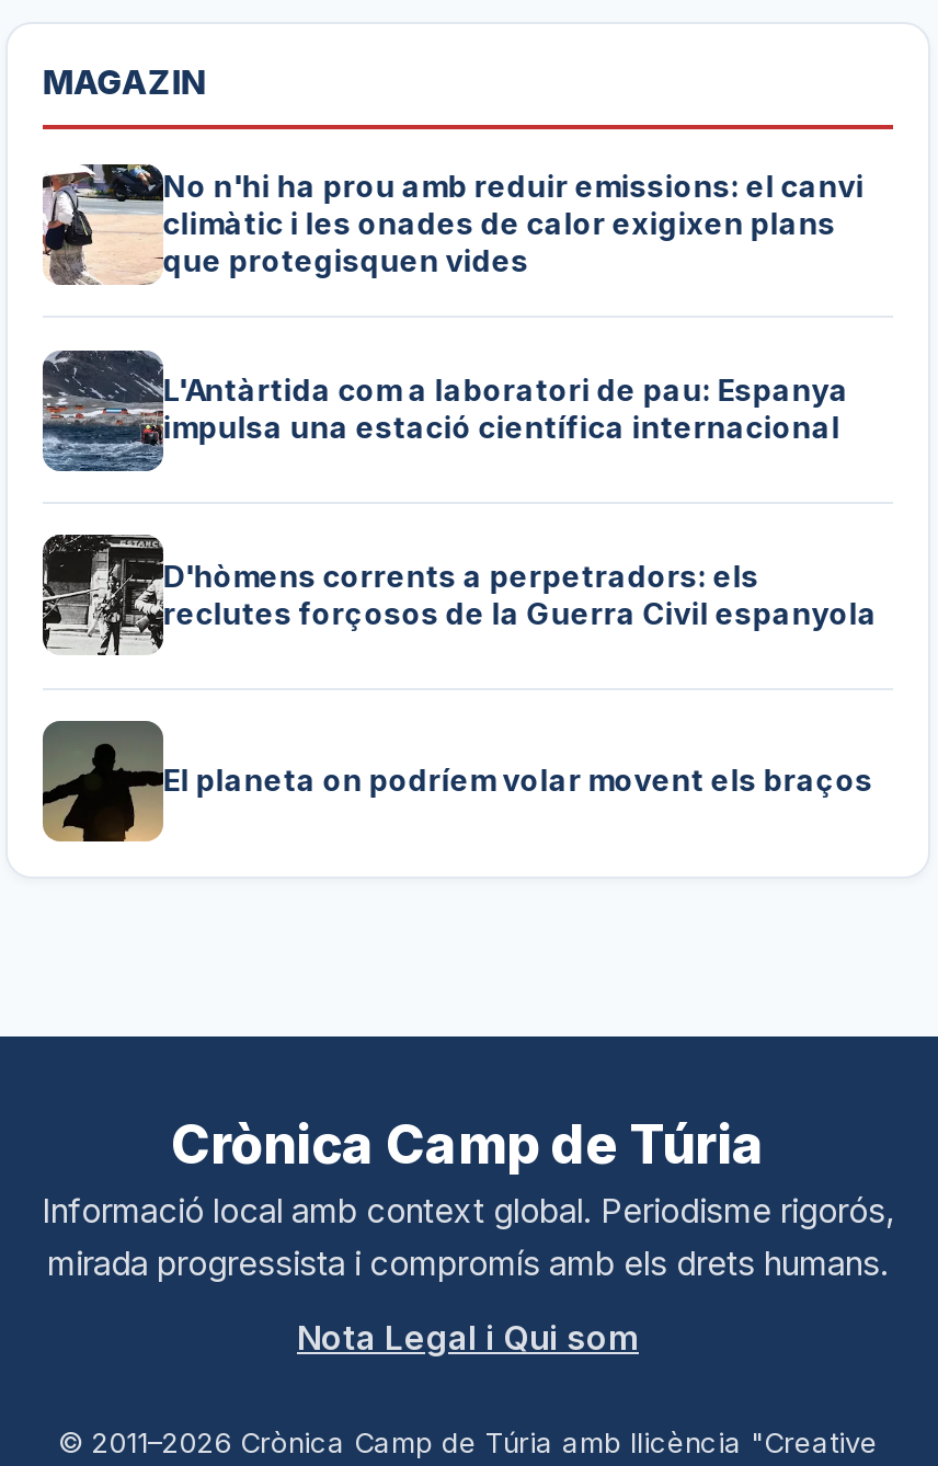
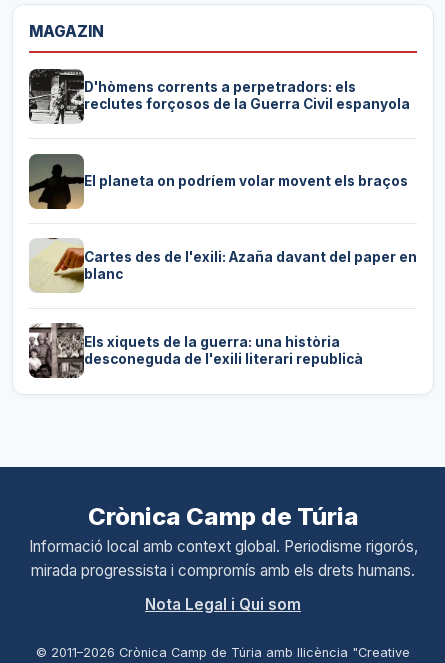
[43,162,864,285] [image] | No n'hi ha prou amb reduir emissions: el canvi | climàtic i les onades de calor exigixen plans | que protegisquen vides -> none
[43,351,849,471] [image] | L'Antàrtida com a laboratori de pau: Espanya | impulsa una estació científica internacional -> none
moved [38,532,877,798] -> [27,67,410,189]: [image] | D'hòmens corrents a perpetradors: els | reclutes forçosos de la Guerra Civil espanyola | El planeta on podríem volar movent els braços
none -> [28,323,363,379] [image] | Els xiquets de la guerra: una història | desconeguda de l'exili literari republicà
none -> [29,238,417,292] [image] | Cartes des de l'exili: Azaña davant del paper en | blanc

